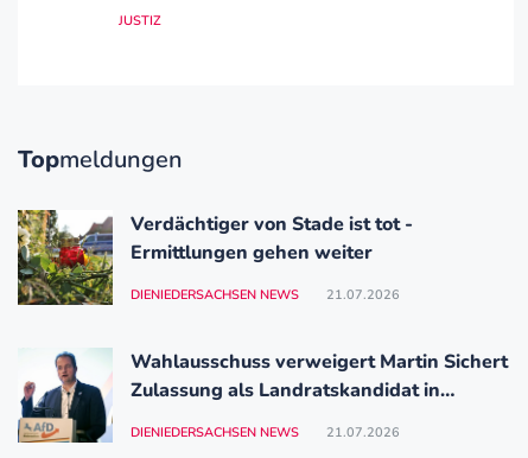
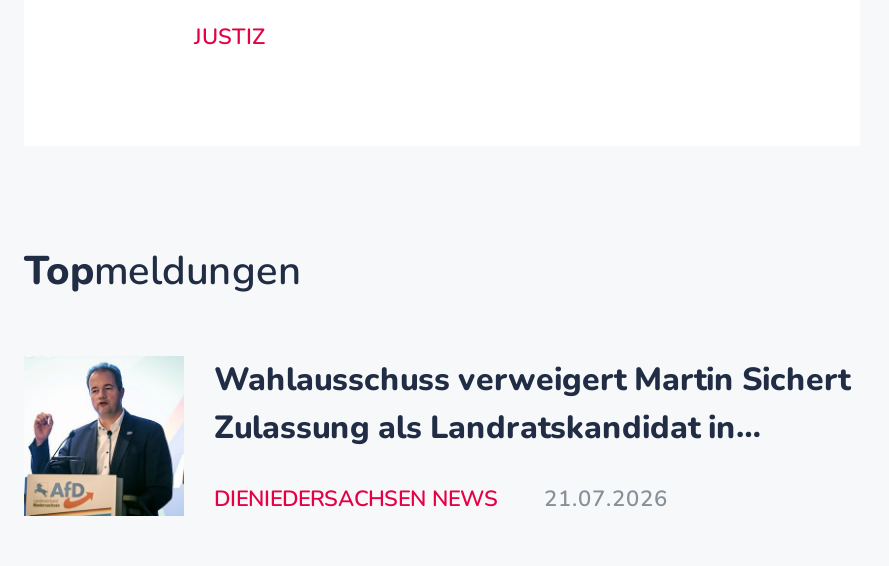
[17,209,413,306] [image] | Verdächtiger von Stade ist tot - | Ermittlungen gehen weiter | DIENIEDERSACHSEN NEWS | 21.07.2026 -> none

